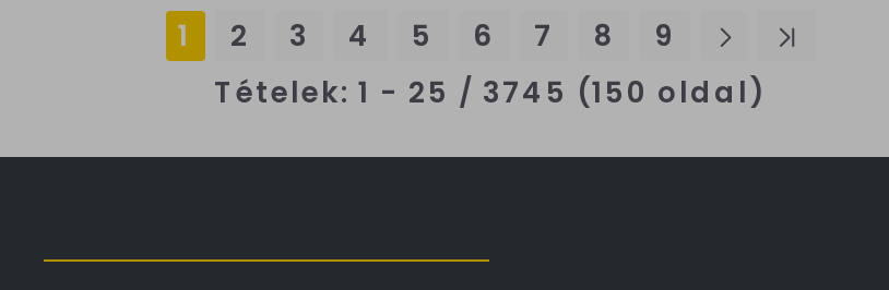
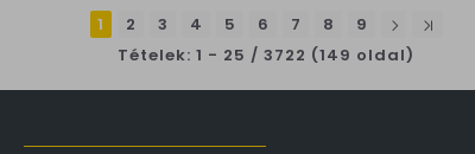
[214,73,764,114] Tételek: 1 - 25 / 3745 (150 oldal) -> [118,44,414,67] Tételek: 1 - 25 / 3722 (149 oldal)

